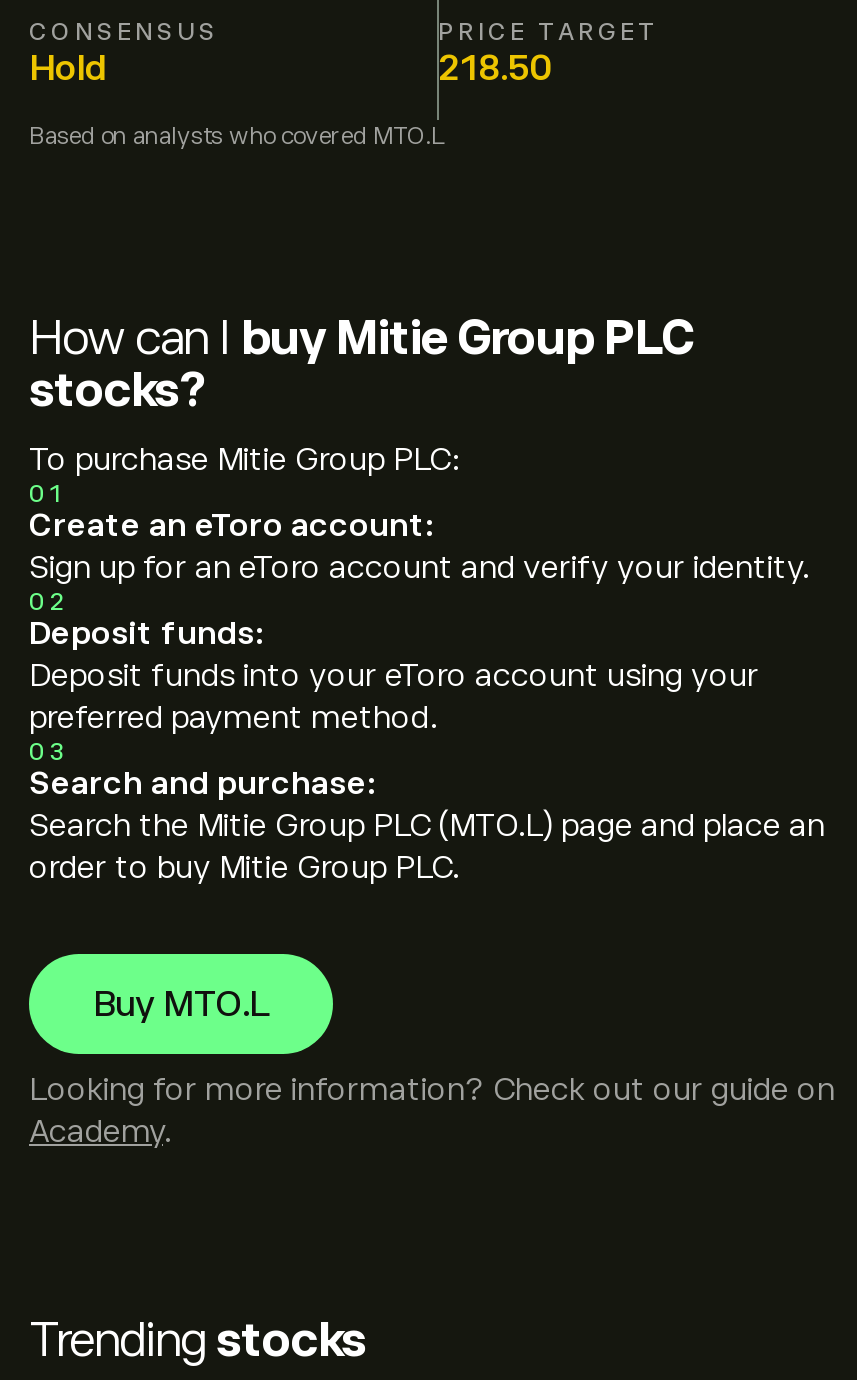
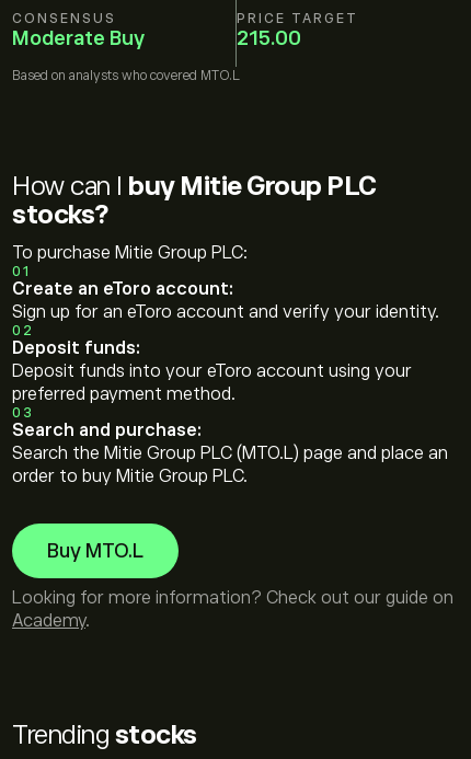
[29,47,107,87] Hold -> [12,27,145,49] Moderate Buy
[438,47,554,87] 218.50 -> [236,27,301,49] 215.00

